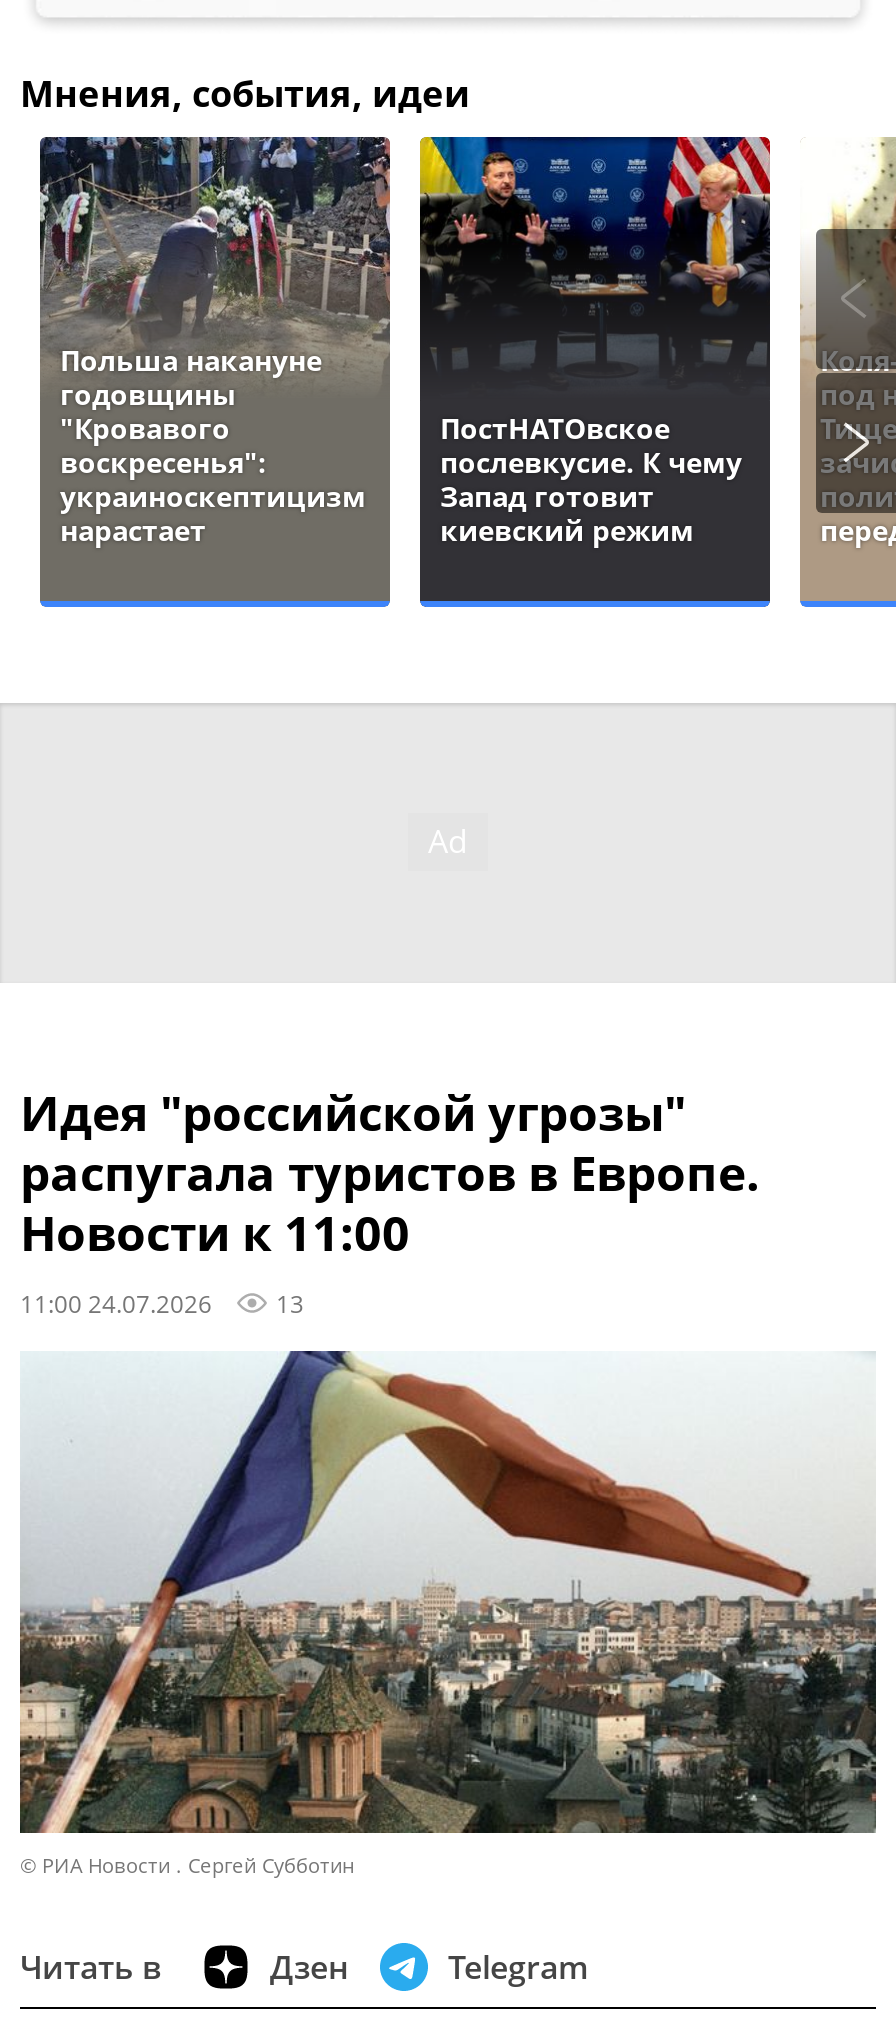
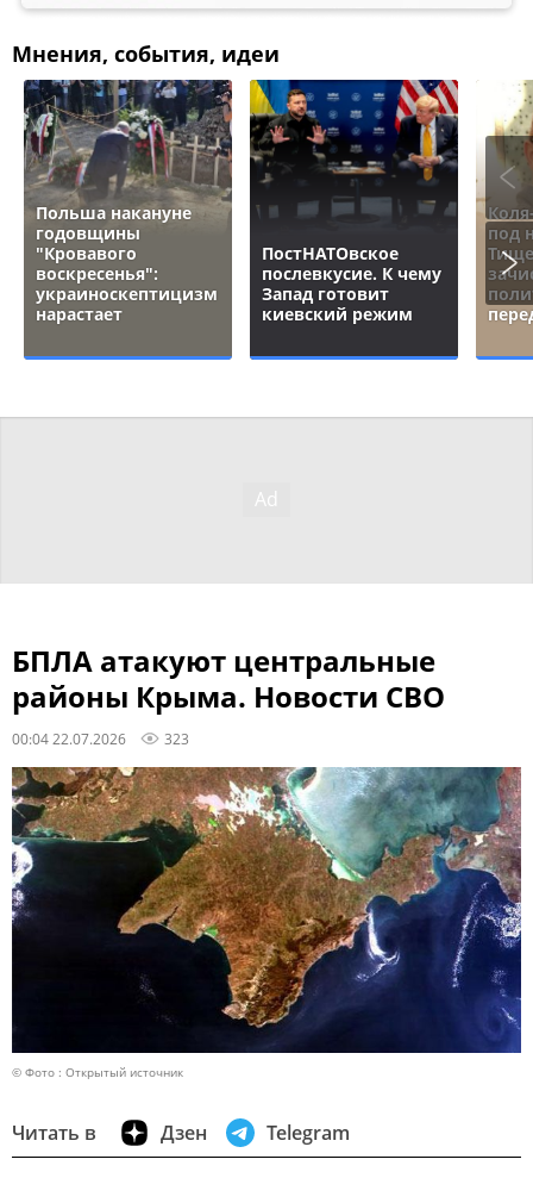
[20,1078,760,1318] Идея "российской угрозы" | распугала туристов в Европе. | Новости к 11:00 | 11:00 24.07.2026 | 13 -> [12,641,445,748] БПЛА атакуют центральные | районы Крыма. Новости СВО | 00:04 22.07.2026 | 323
[18,1348,878,1878] [image] | © РИА Новости . Сергей Субботин -> [11,766,522,1081] [image] | © Фото : Открытый источник

